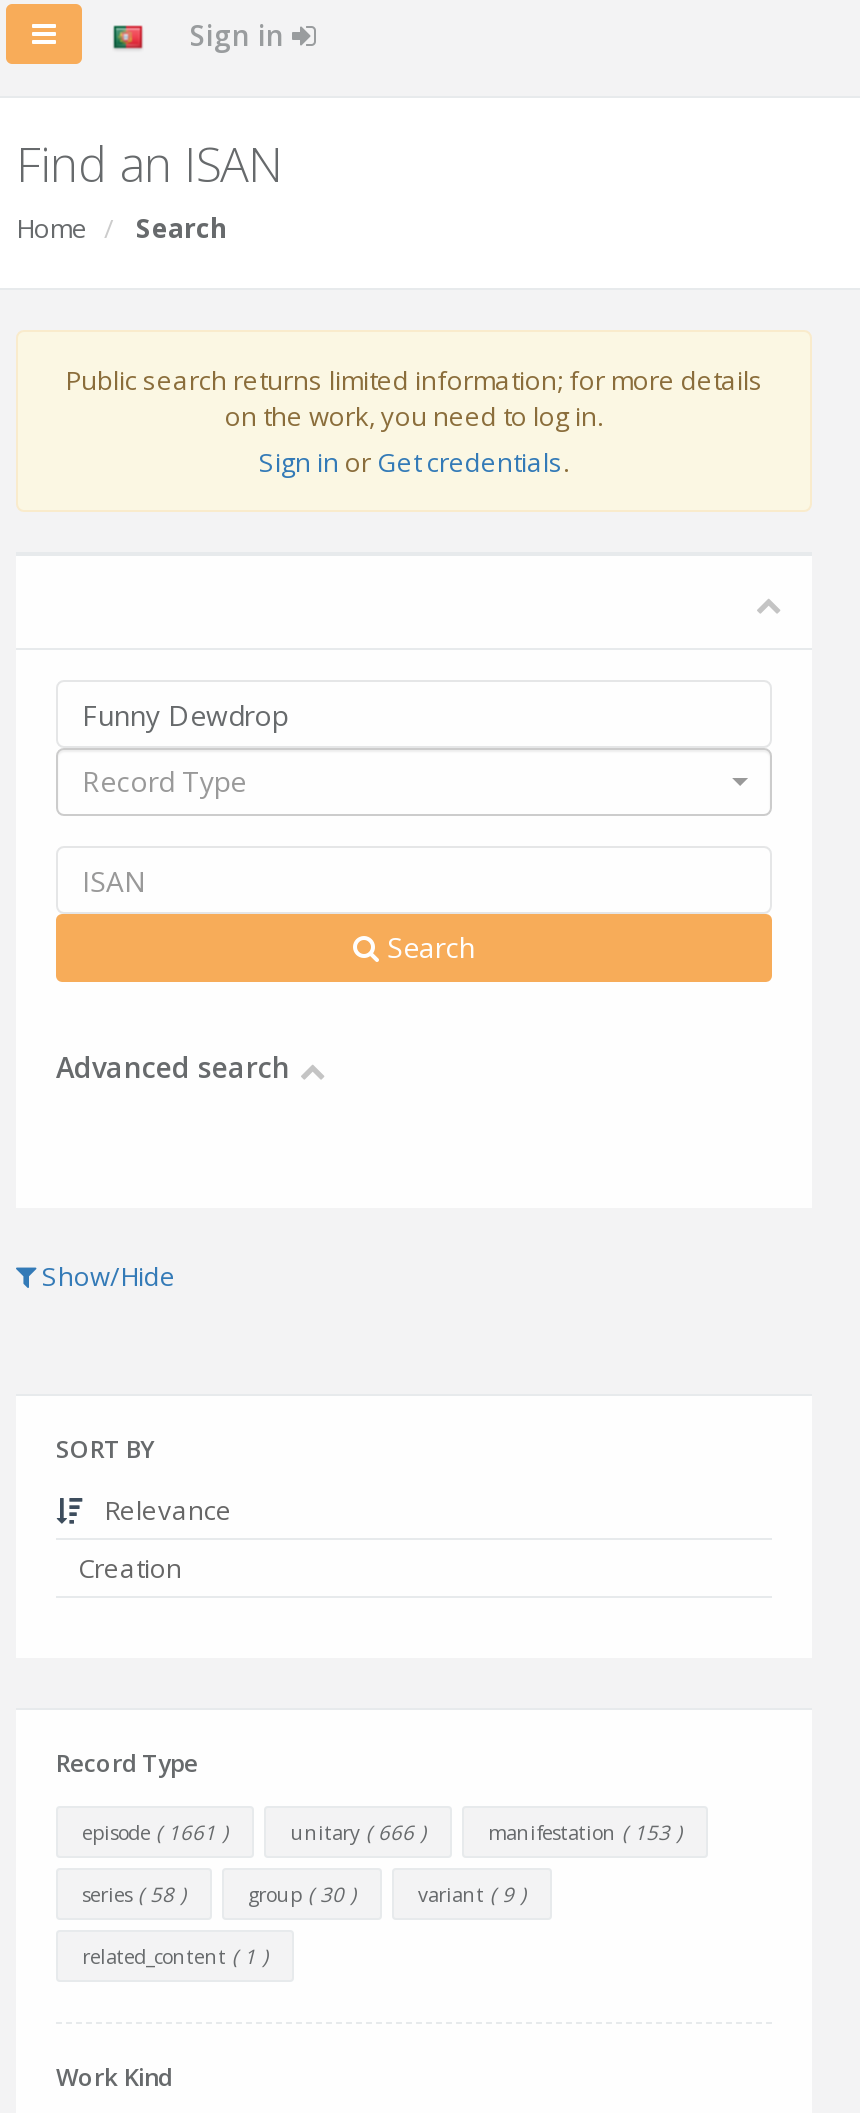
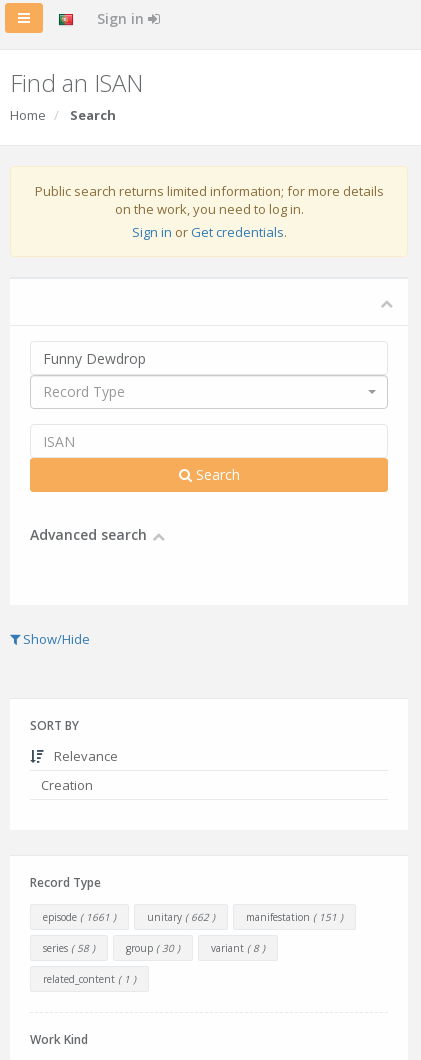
[290,1818,426,1846] unitary ( 666 ) -> [147,910,215,924] unitary ( 662 )
[488,1818,682,1846] manifestation ( 153 ) -> [246,910,343,924] manifestation ( 151 )
[418,1880,526,1908] variant ( 9 ) -> [211,941,265,955] variant ( 8 )

